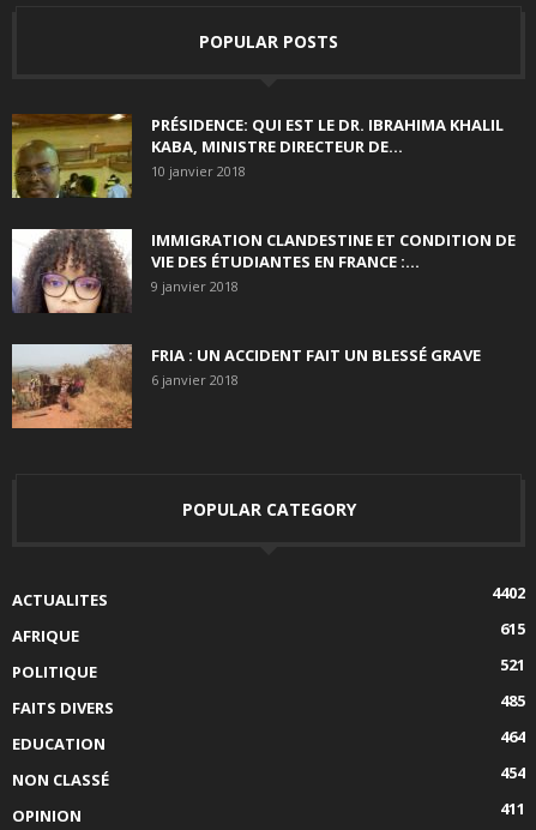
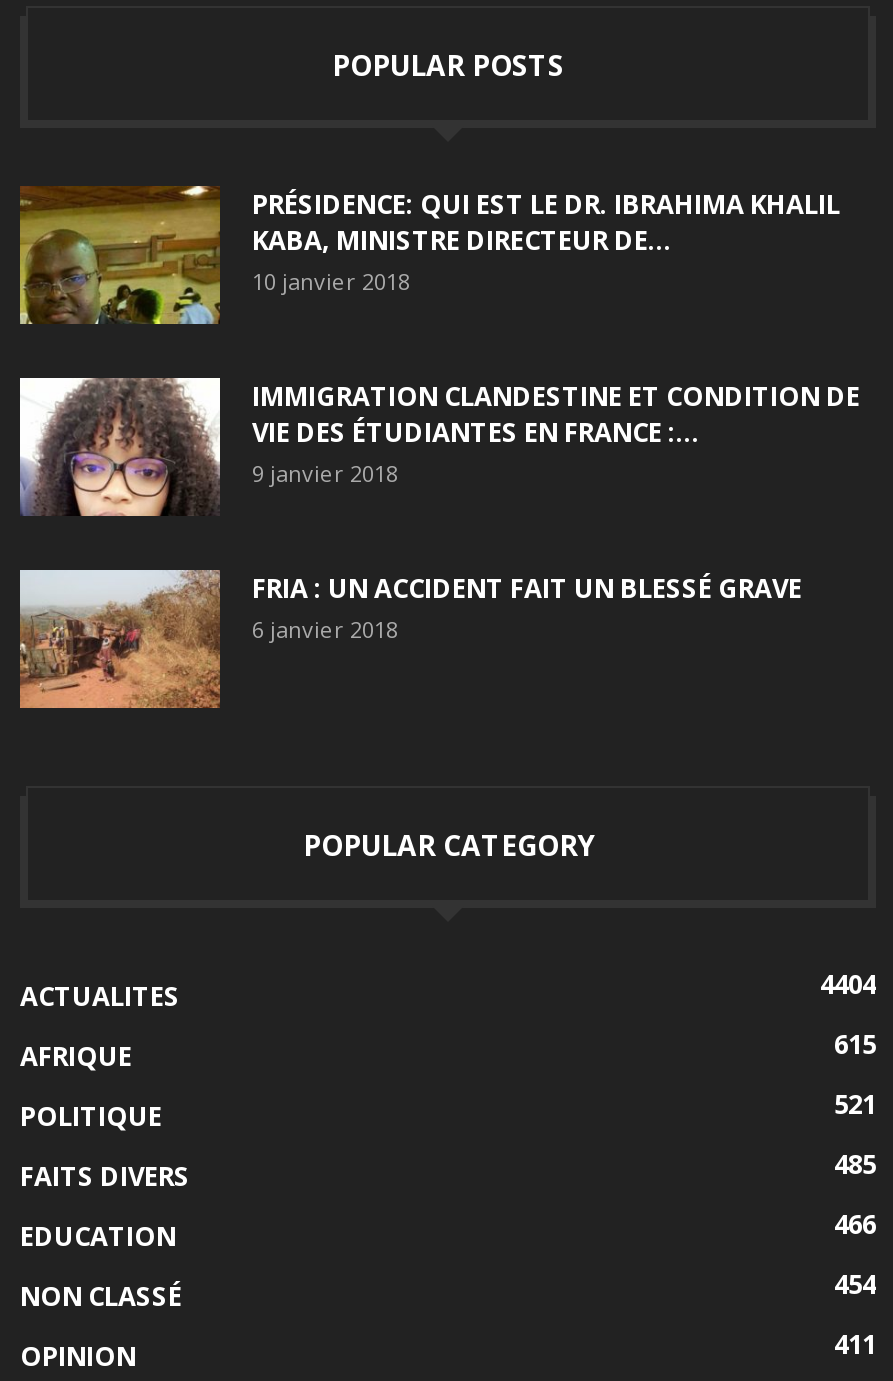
[492,581,525,603] 4402 -> [820,966,876,1002] 4404
[500,725,525,747] 464 -> [834,1206,876,1242] 466

